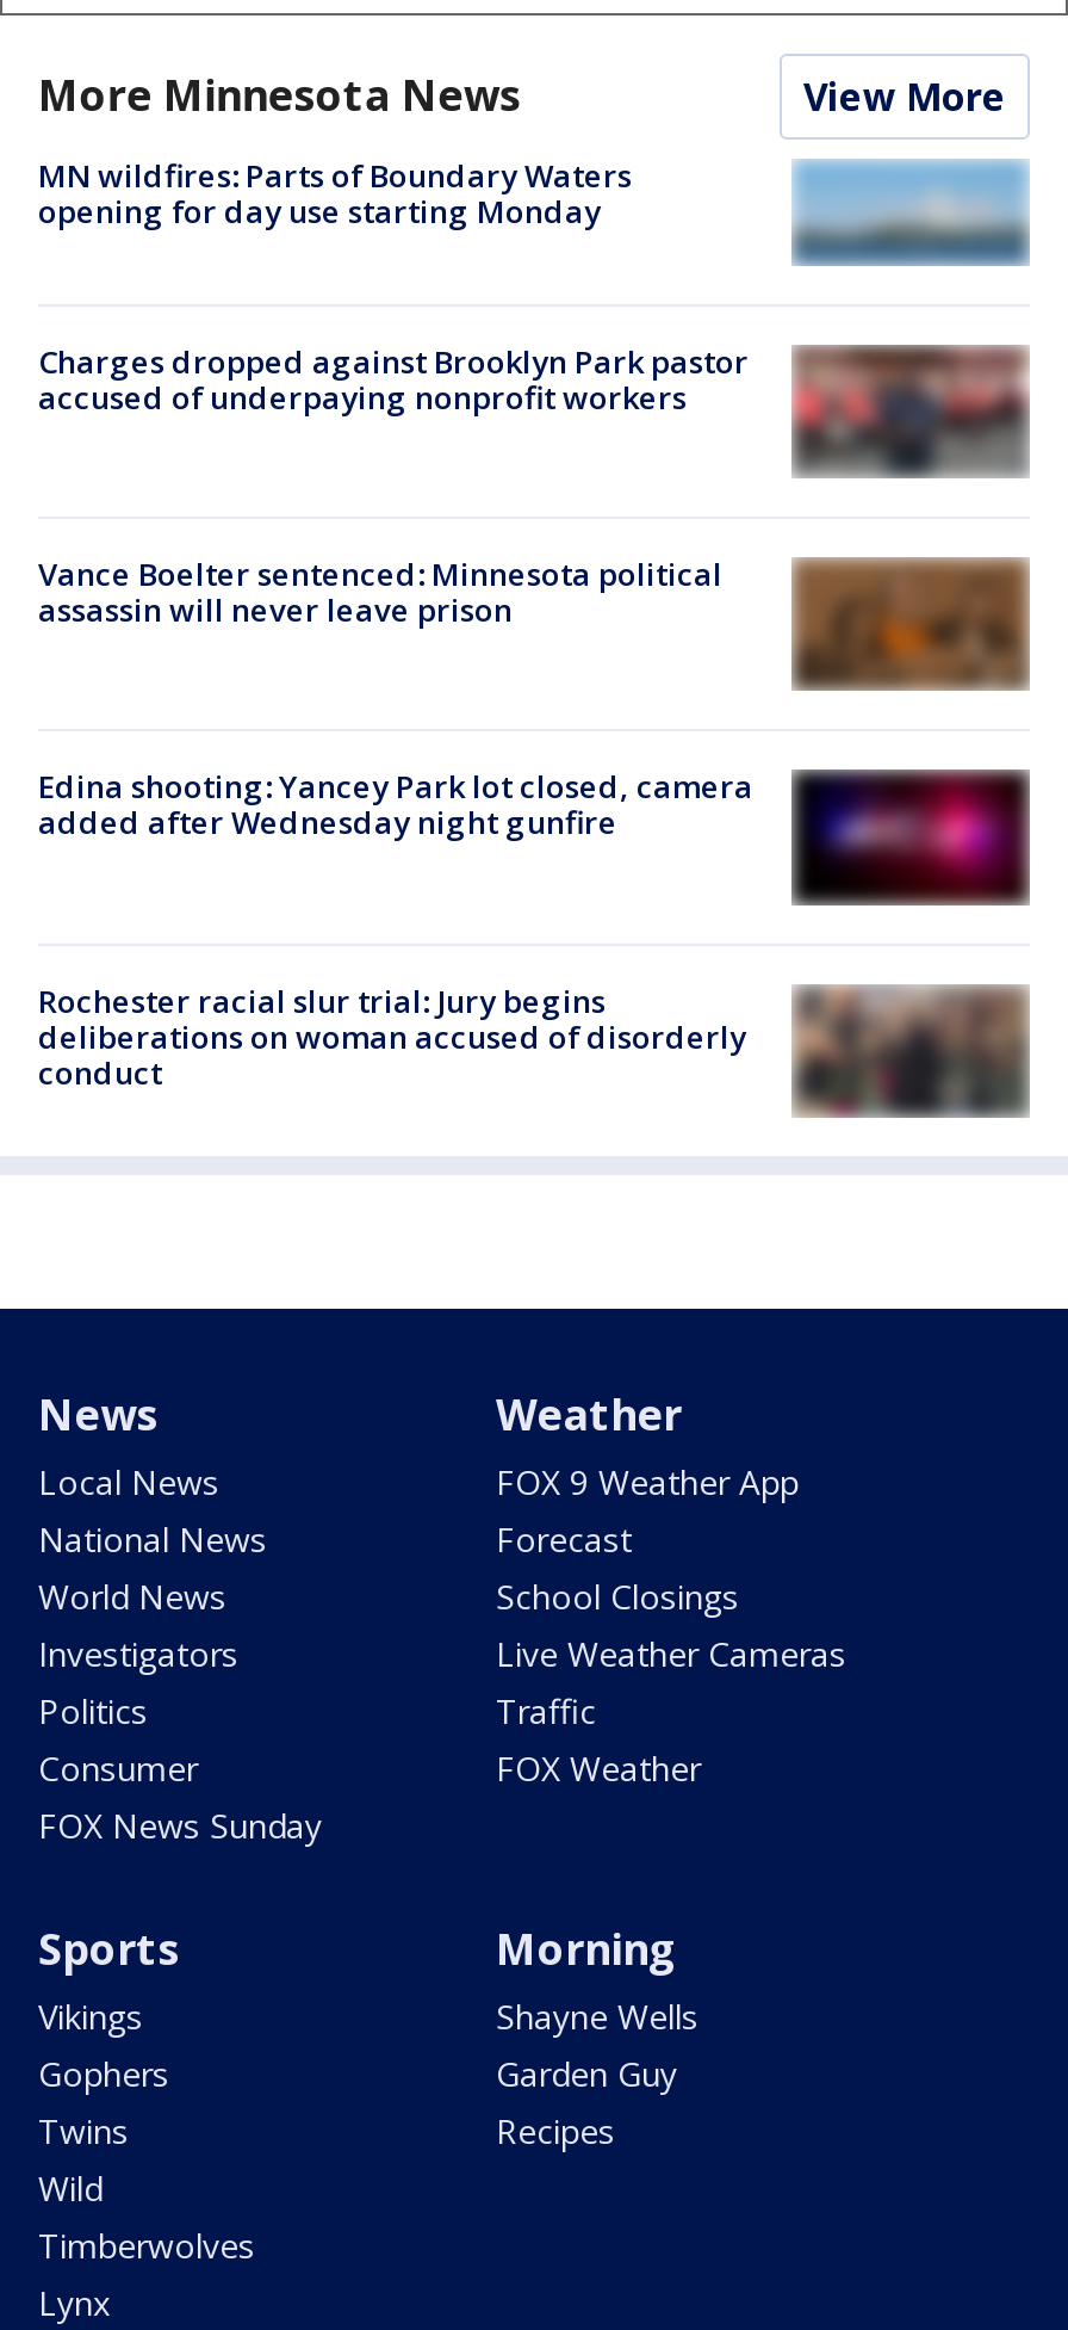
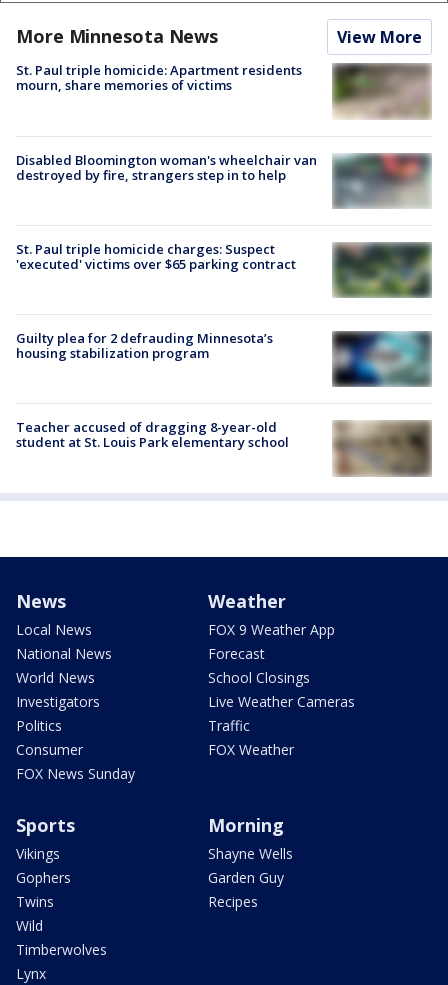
[38,153,632,232] MN wildfires: Parts of Boundary Waters | opening for day use starting Monday -> [16,61,302,94] St. Paul triple homicide: Apartment residents | mourn, share memories of victims
[794,160,1030,267] [image] -> [332,63,432,119] [image]
[38,340,1027,475] [image] | Charges dropped against Brooklyn Park pastor | accused of underpaying nonprofit workers -> [16,151,430,207] [image] | Disabled Bloomington woman's wheelchair van | destroyed by fire, strangers step in to help
[38,552,1027,687] [image] | Vance Boelter sentenced: Minnesota political | assassin will never leave prison -> [16,240,431,298] [image] | St. Paul triple homicide charges: Suspect | 'executed' victims over $65 parking contract
[38,765,753,844] Edina shooting: Yancey Park lot closed, camera | added after Wednesday night gunfire -> [16,329,273,362] Guilty plea for 2 defrauding Minnesota’s | housing stabilization program
[794,768,1027,907] [image] -> [332,331,432,387] [image]
[38,978,746,1093] Rochester racial slur trial: Jury begins | deliberations on woman accused of disorderly | conduct -> [16,418,289,451] Teacher accused of dragging 8-year-old | student at St. Louis Park elementary school
[794,985,1013,1114] [image] -> [334,422,423,476] [image]

